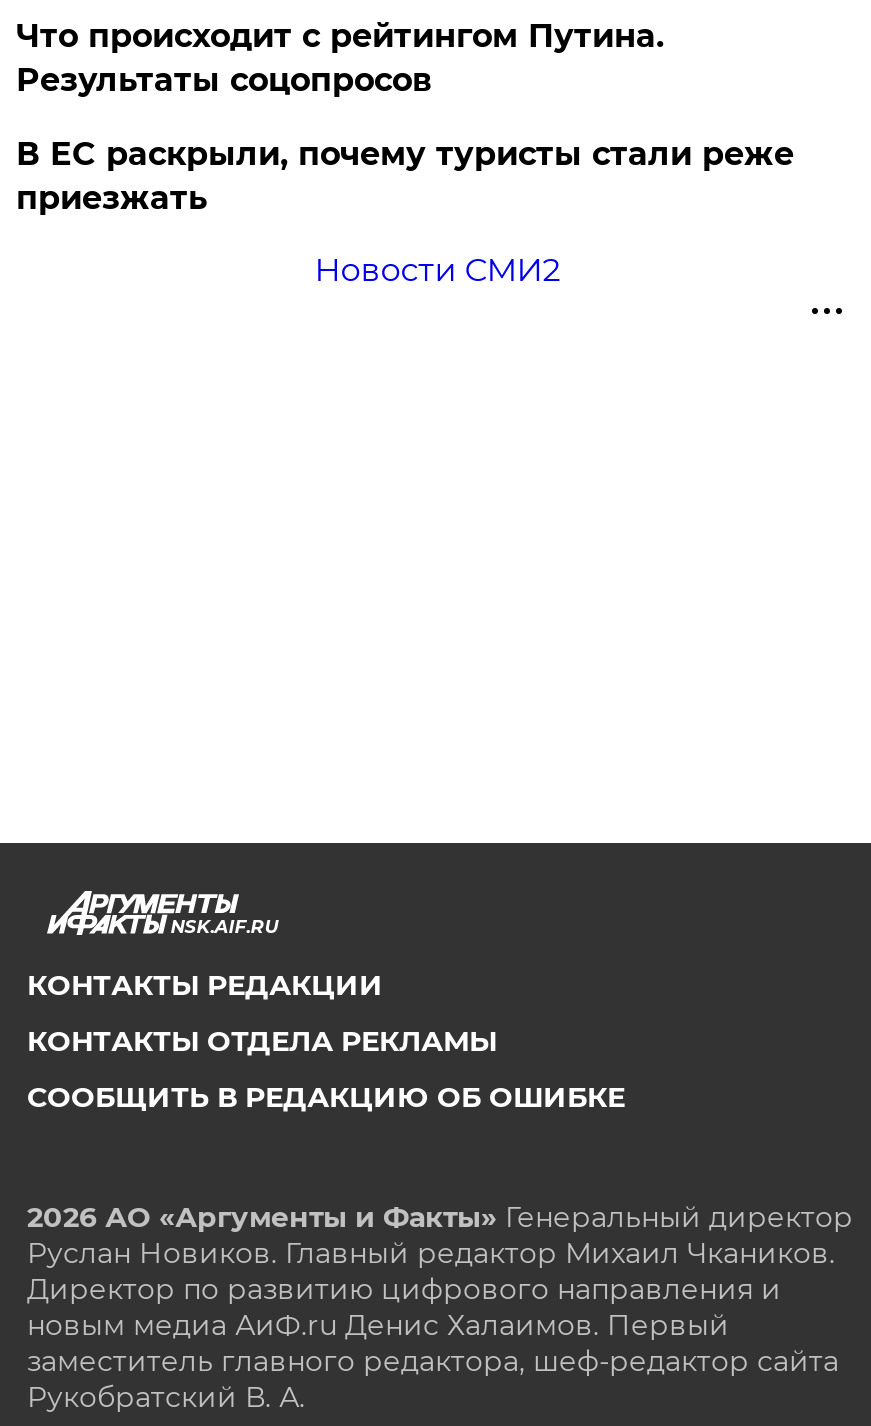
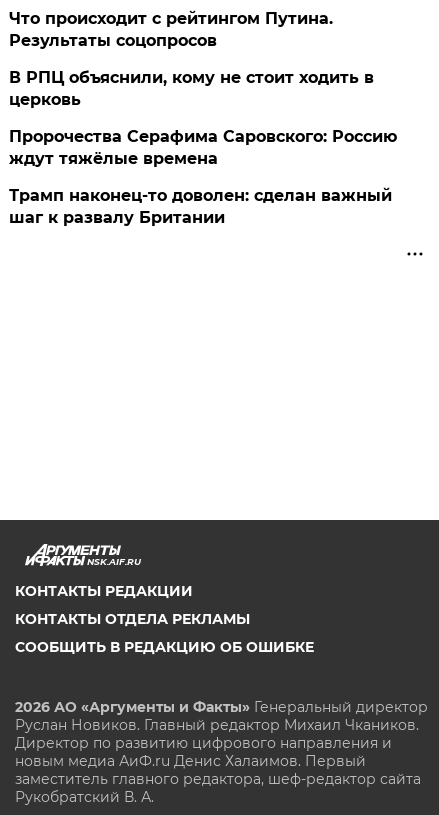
[16,135,794,289] В ЕС раскрыли, почему туристы стали реже | приезжать | Новости СМИ2 -> [9,68,397,227] В РПЦ объяснили, кому не стоит ходить в | церковь | Пророчества Серафима Саровского: Россию | ждут тяжёлые времена | Трамп наконец-то доволен: сделан важный | шаг к развалу Британии

